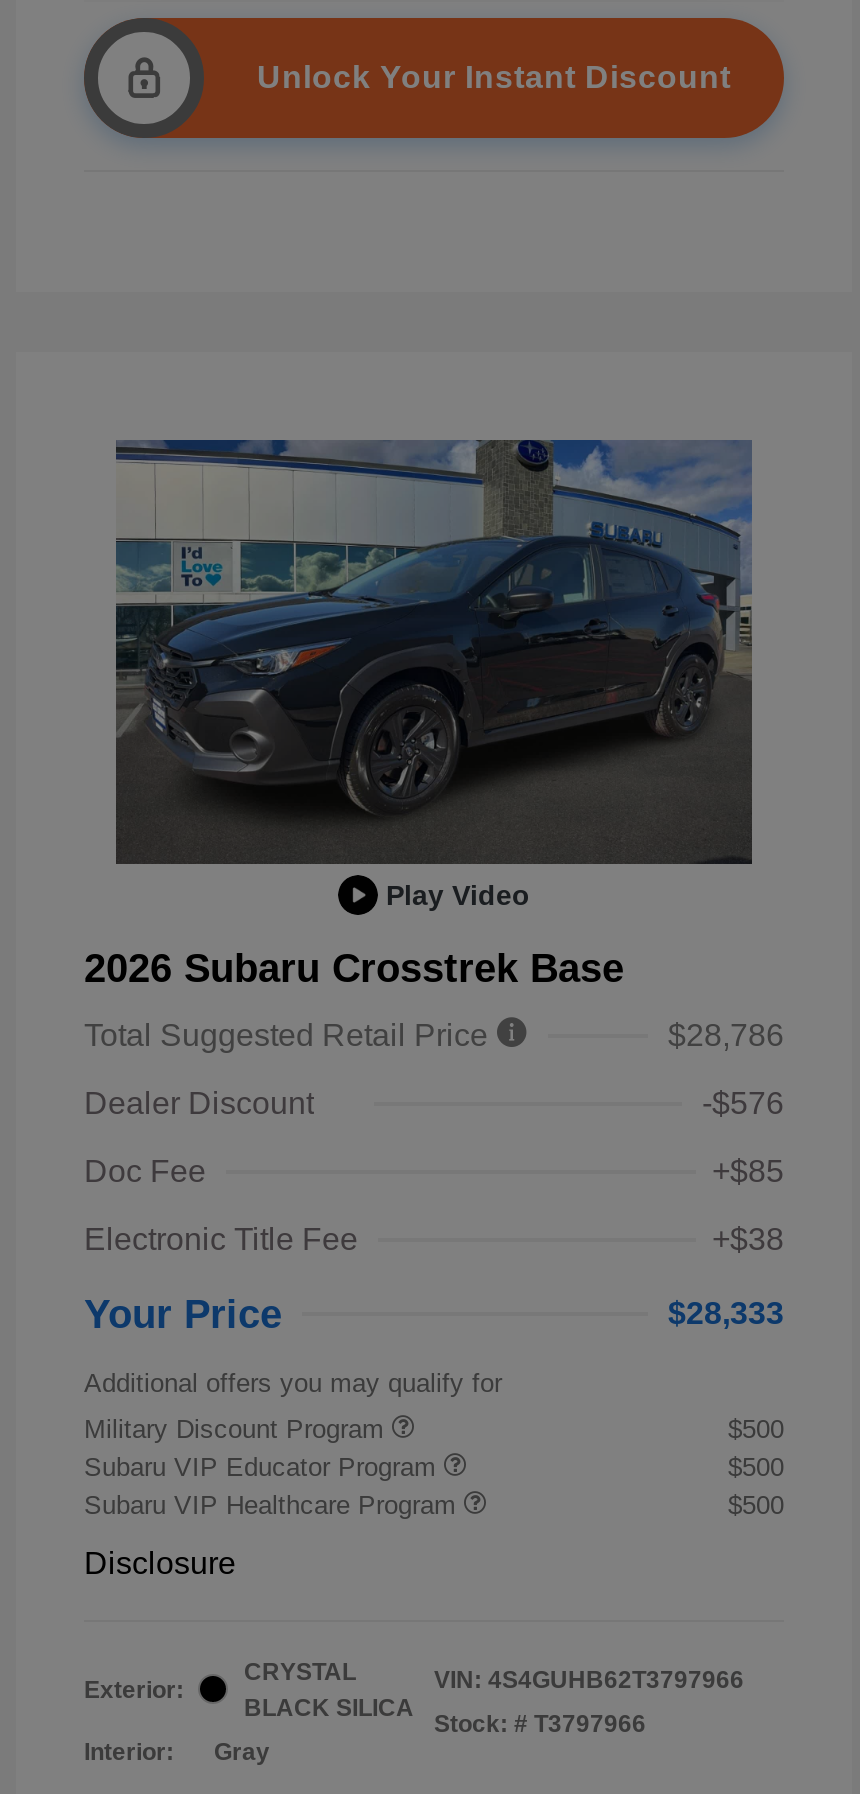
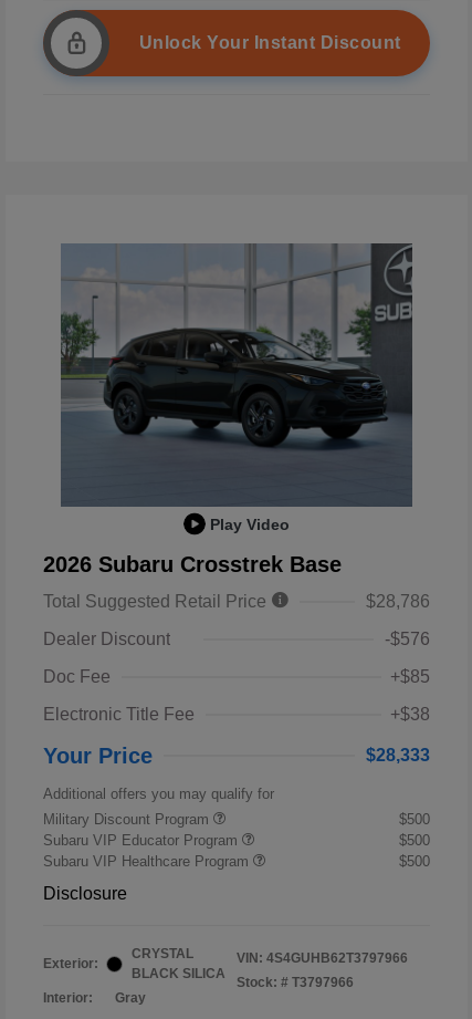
[116,438,752,864] [image] -> [61,242,413,518] [image]

